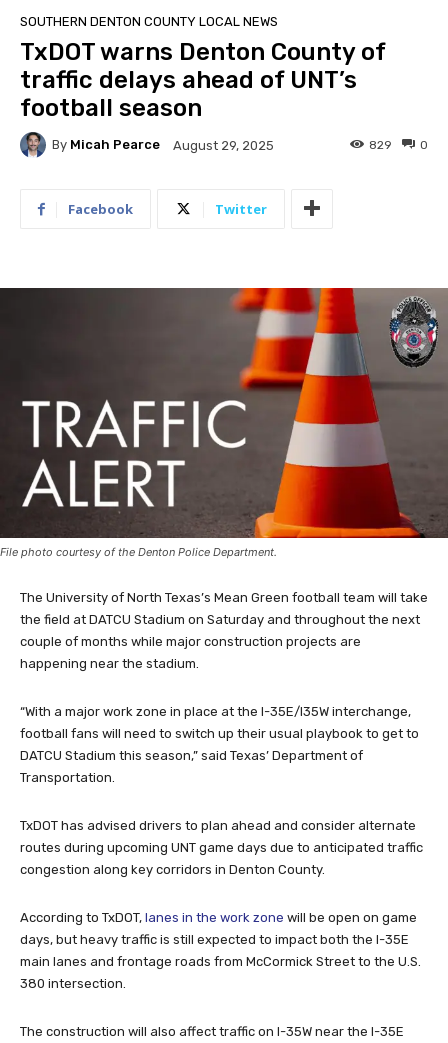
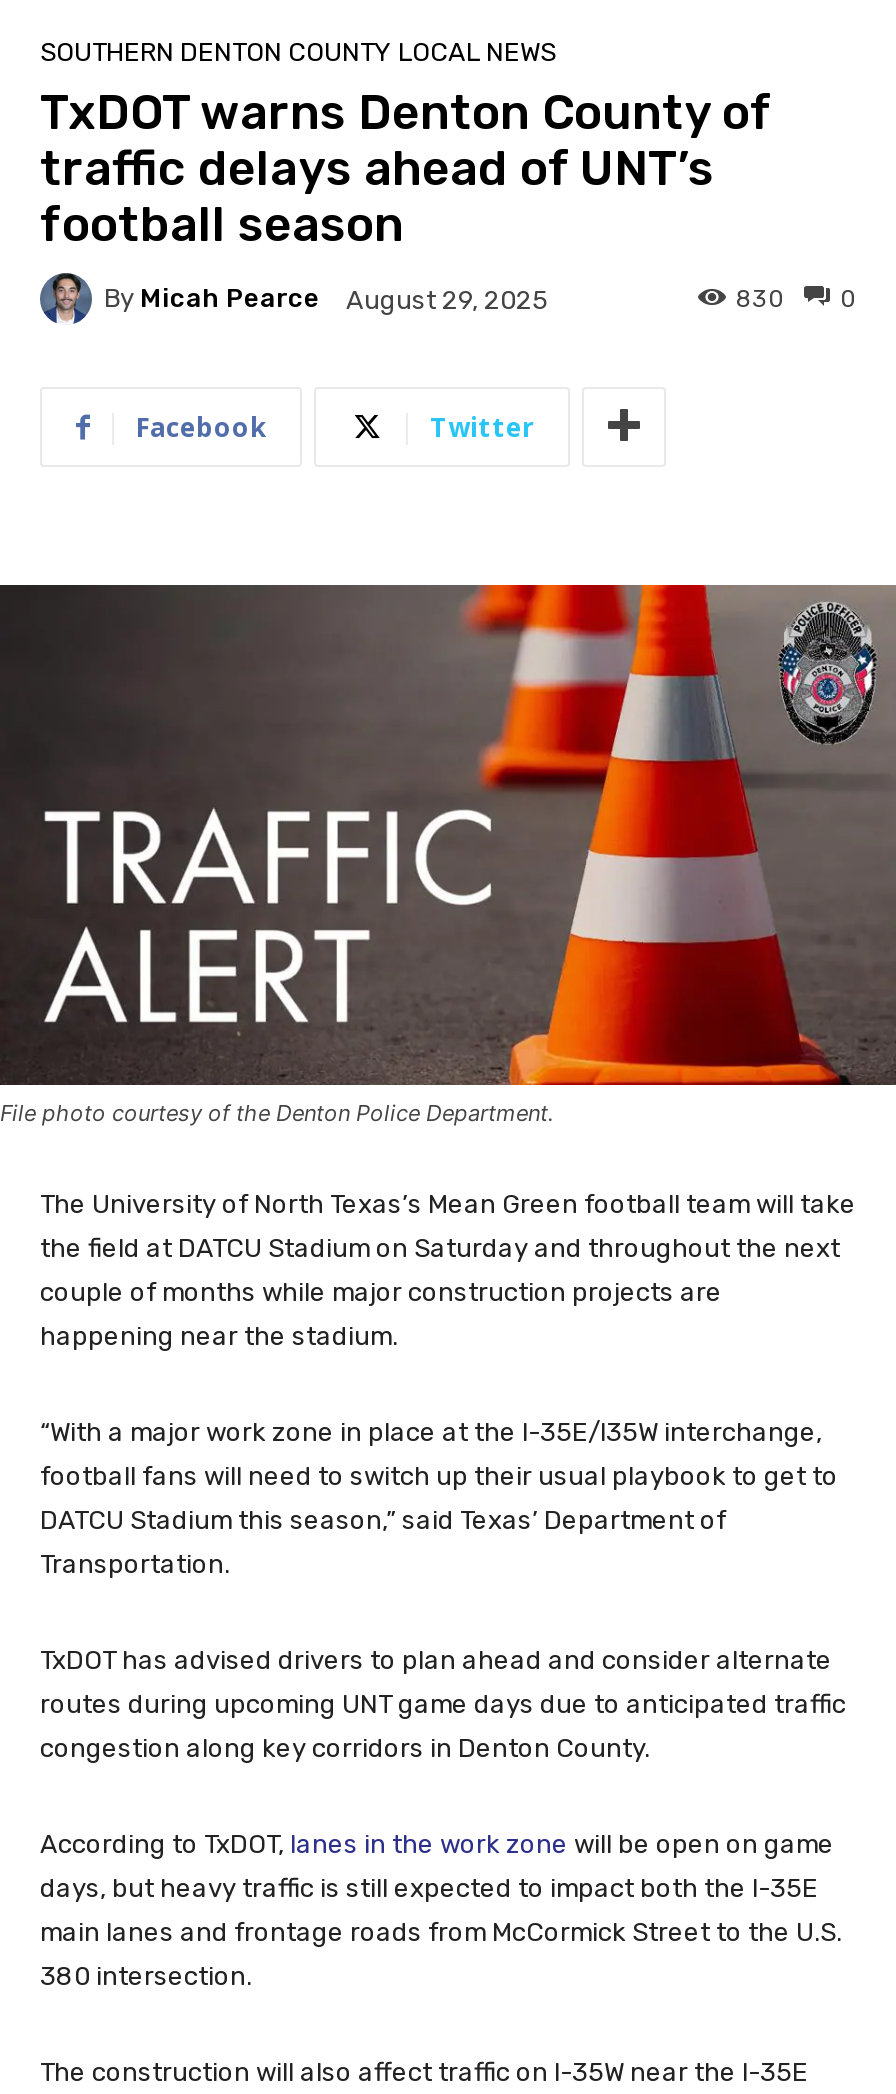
[369,138,428,152] 829 0 -> [736,284,856,312] 830 0

